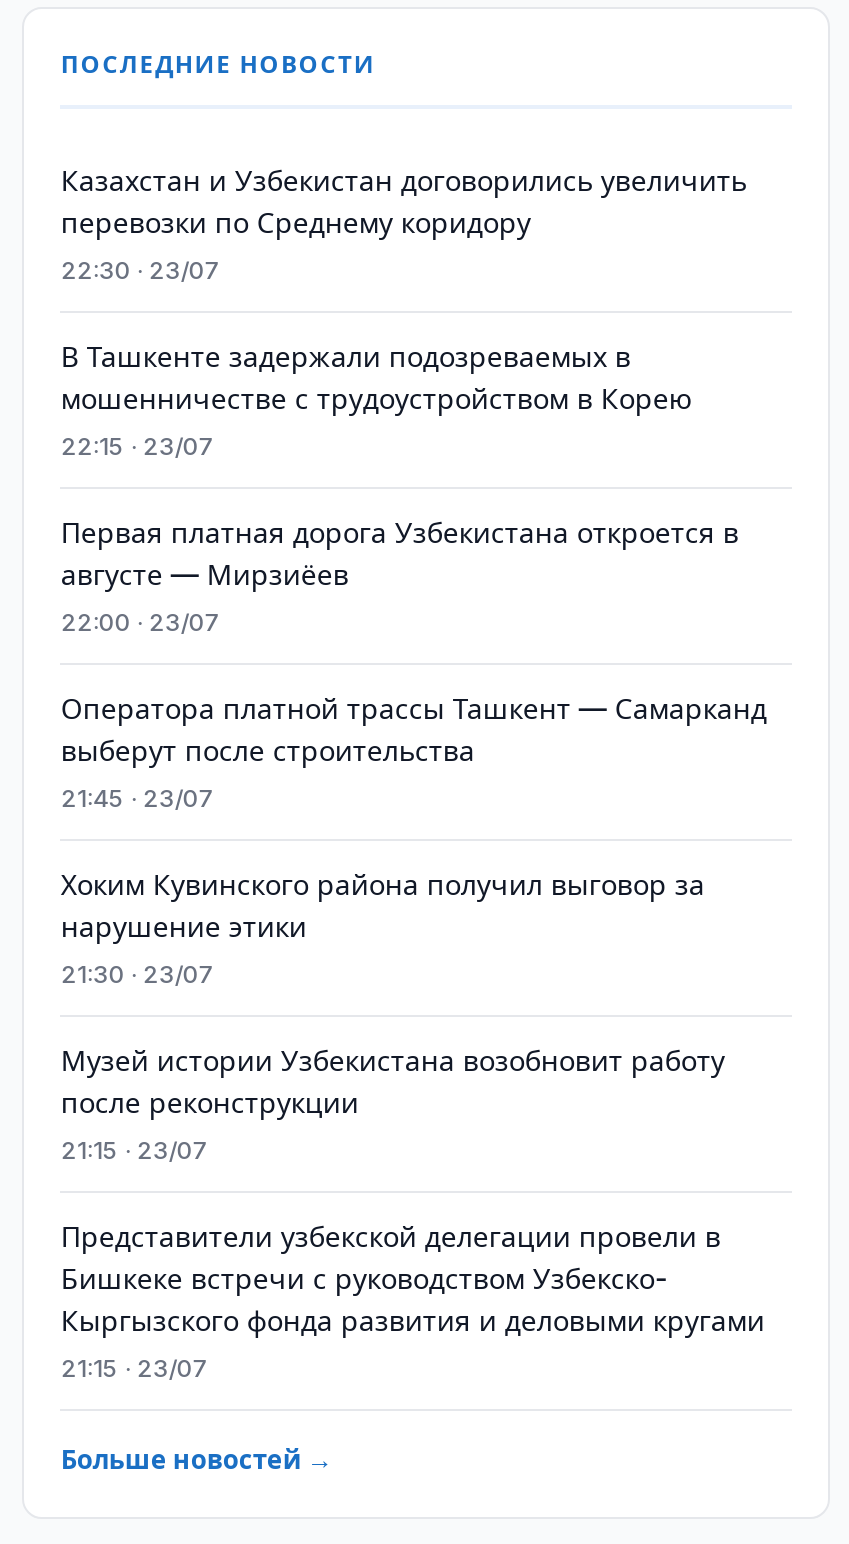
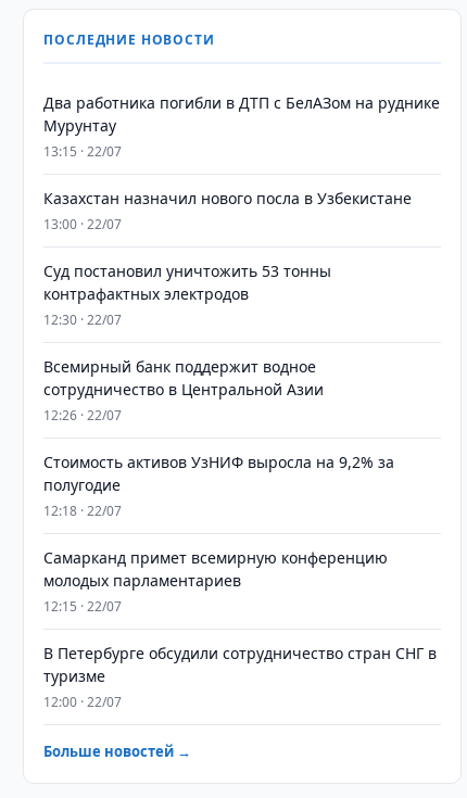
[61,163,767,1383] Казахстан и Узбекистан договорились увеличить | перевозки по Среднему коридору | 22:30 · 23/07 | В Ташкенте задержали подозреваемых в | мошенничестве с трудоустройством в Корею | 22:15 · 23/07 | Первая платная дорога Узбекистана откроется в | августе — Мирзиёев | 22:00 · 23/07 | Оператора платной трассы Ташкент — Самарканд | выберут после строительства | 21:45 · 23/07 | Хоким Кувинского района получил выговор за | нарушение этики | 21:30 · 23/07 | Музей истории Узбекистана возобновит работу | после реконструкции | 21:15 · 23/07 | Представители узбекской делегации провели в | Бишкеке встречи с руководством Узбекско- | Кыргызского фонда развития и деловыми кругами | 21:15 · 23/07 -> [44,92,440,711] Два работника погибли в ДТП с БелАЗом на руднике | Мурунтау | 13:15 · 22/07 | Казахстан назначил нового посла в Узбекистане | 13:00 · 22/07 | Суд постановил уничтожить 53 тонны | контрафактных электродов | 12:30 · 22/07 | Всемирный банк поддержит водное | сотрудничество в Центральной Азии | 12:26 · 22/07 | Стоимость активов УзНИФ выросла на 9,2% за | полугодие | 12:18 · 22/07 | Самарканд примет всемирную конференцию | молодых парламентариев | 12:15 · 22/07 | В Петербурге обсудили сотрудничество стран СНГ в | туризме | 12:00 · 22/07

